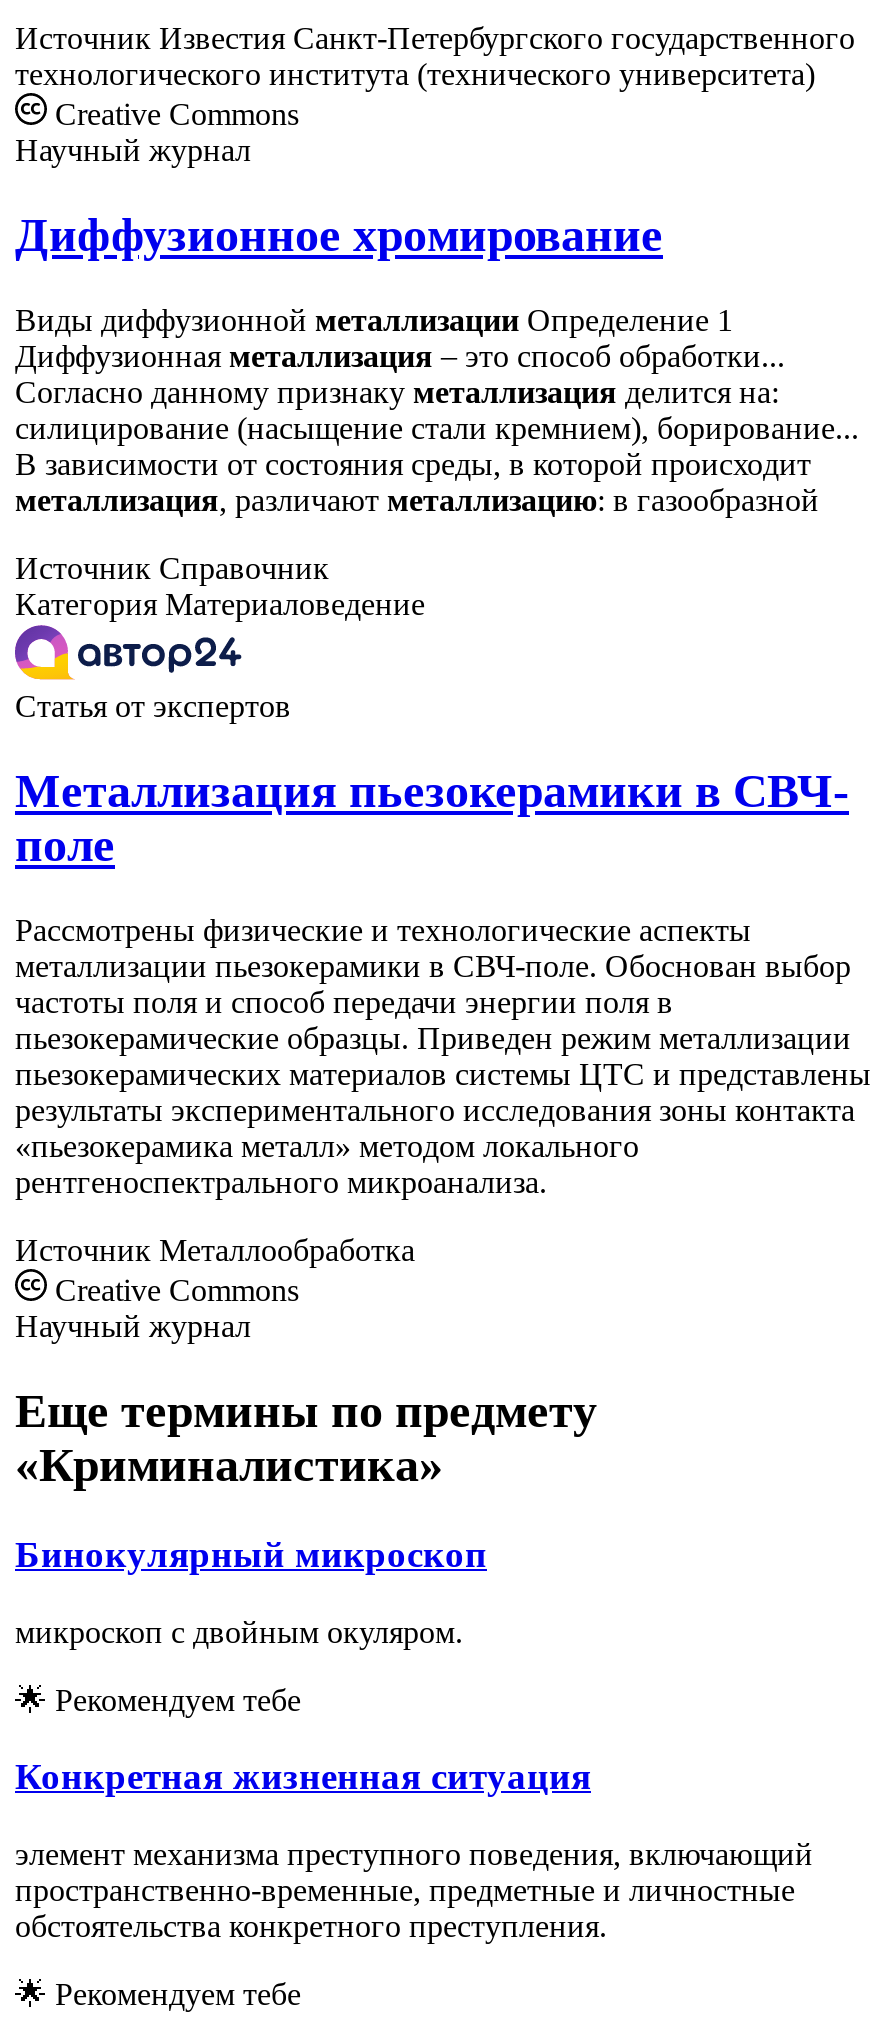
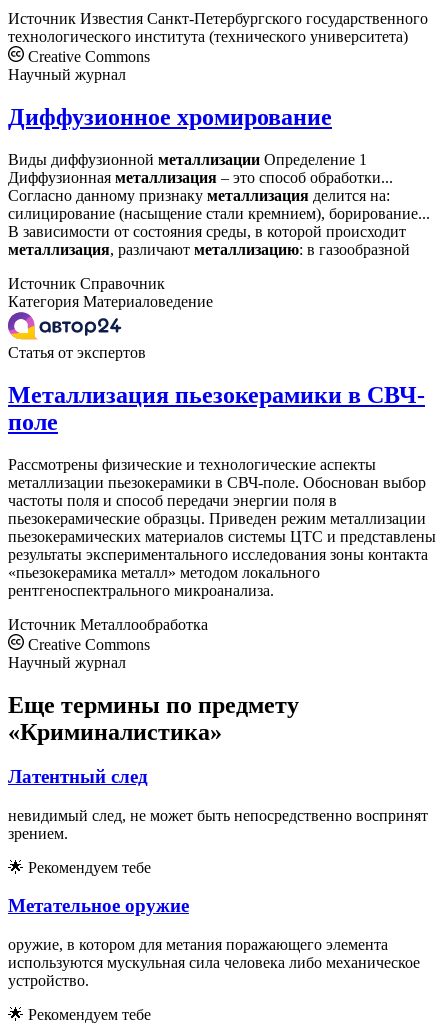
[15,1533,487,1575] Бинокулярный микроскоп -> [8,766,148,787] Латентный след
[15,1614,463,1648] микроскоп с двойным окуляром. -> [8,806,428,841] невидимый след, не может быть непосредственно воспринят | зрением.
[15,1755,591,1797] Конкретная жизненная ситуация -> [8,895,189,916] Метательное оружие
[15,1837,813,1943] элемент механизма преступного поведения, включающий | пространственно-временные, предметные и личностные | обстоятельства конкретного преступления. -> [8,936,420,989] оружие, в котором для метания поражающего элемента | используются мускульная сила человека либо механическое | устройство.

